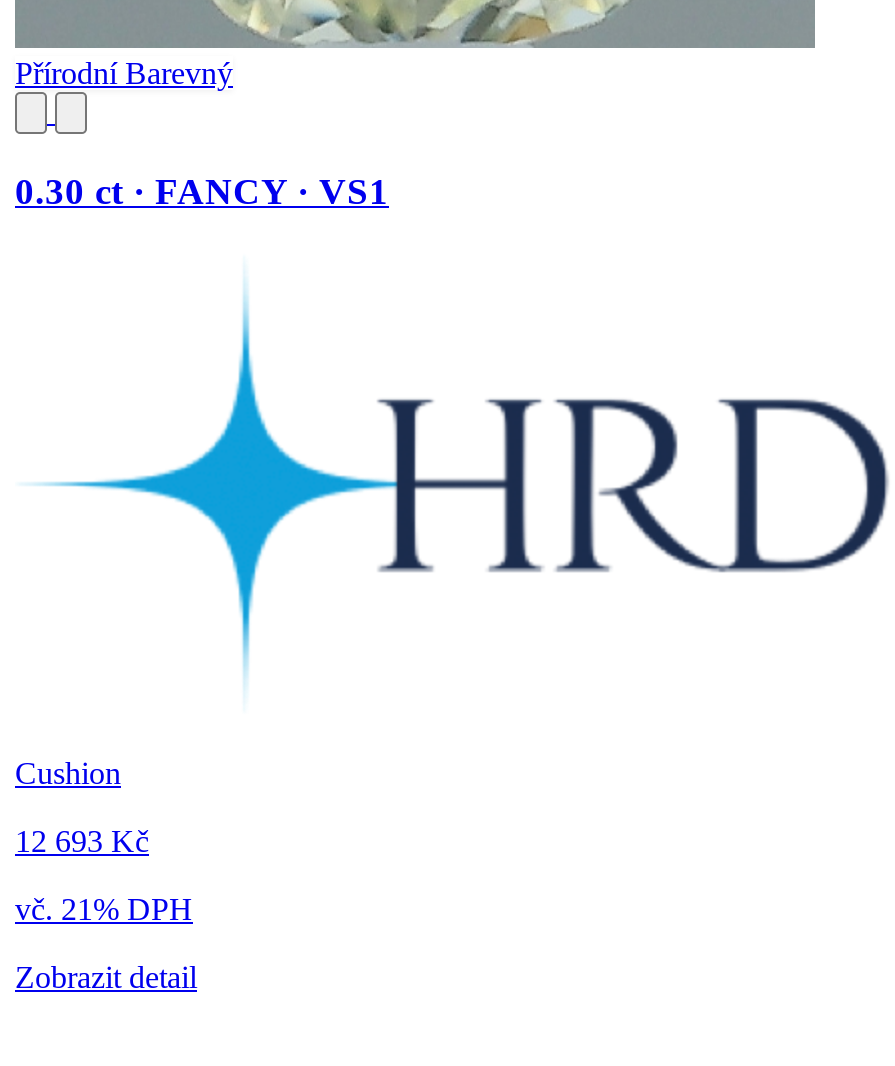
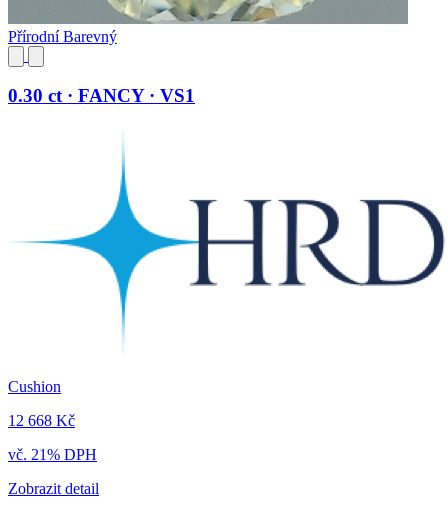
[15,824,149,858] 12 693 Kč -> [8,412,75,429] 12 668 Kč

